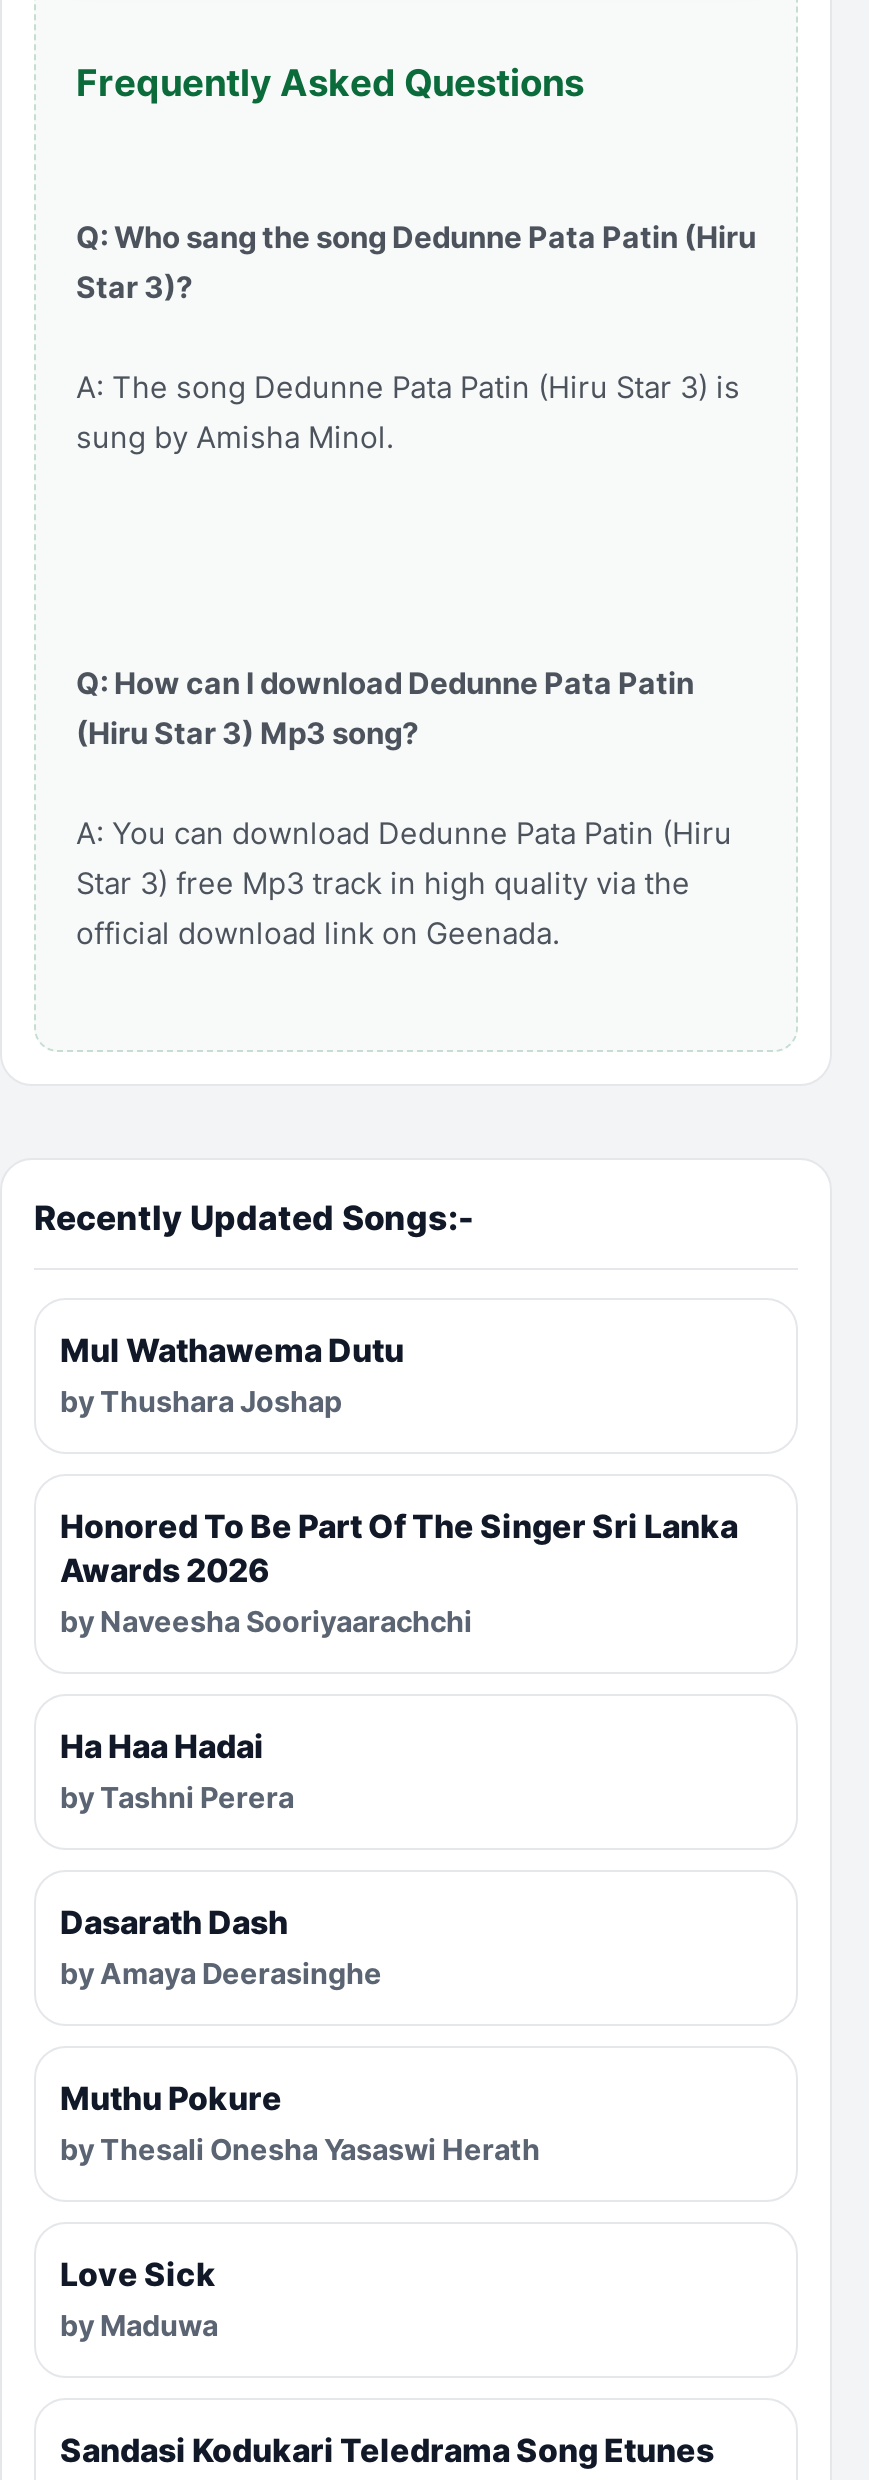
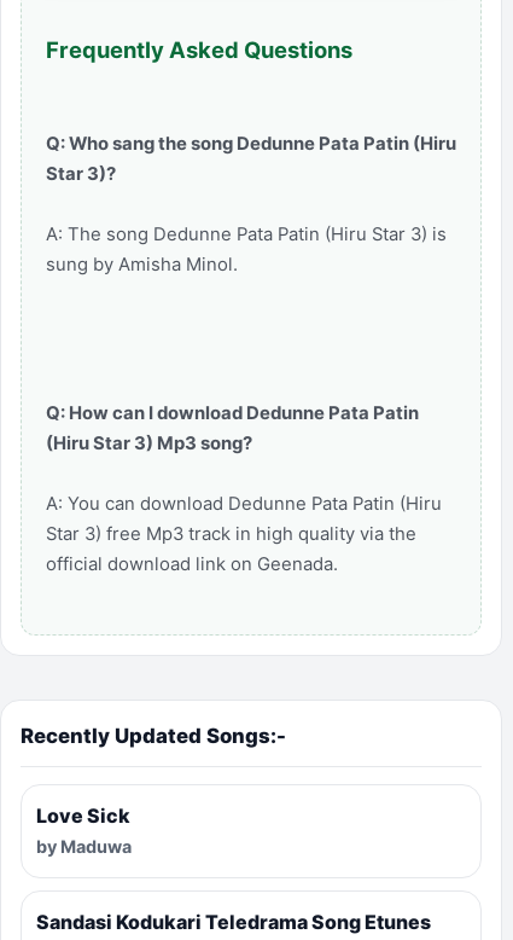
[60,1330,738,2166] Mul Wathawema Dutu | by Thushara Joshap | Honored To Be Part Of The Singer Sri Lanka | Awards 2026 | by Naveesha Sooriyaarachchi | Ha Haa Hadai | by Tashni Perera | Dasarath Dash | by Amaya Deerasinghe | Muthu Pokure | by Thesali Onesha Yasaswi Herath -> none

